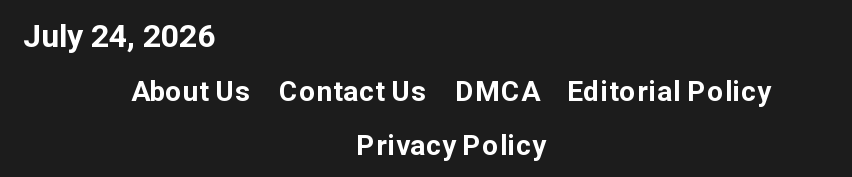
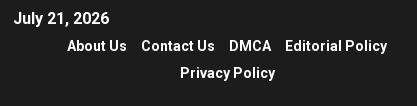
[23,18,215,56] July 24, 2026 -> [13,9,109,28] July 21, 2026

